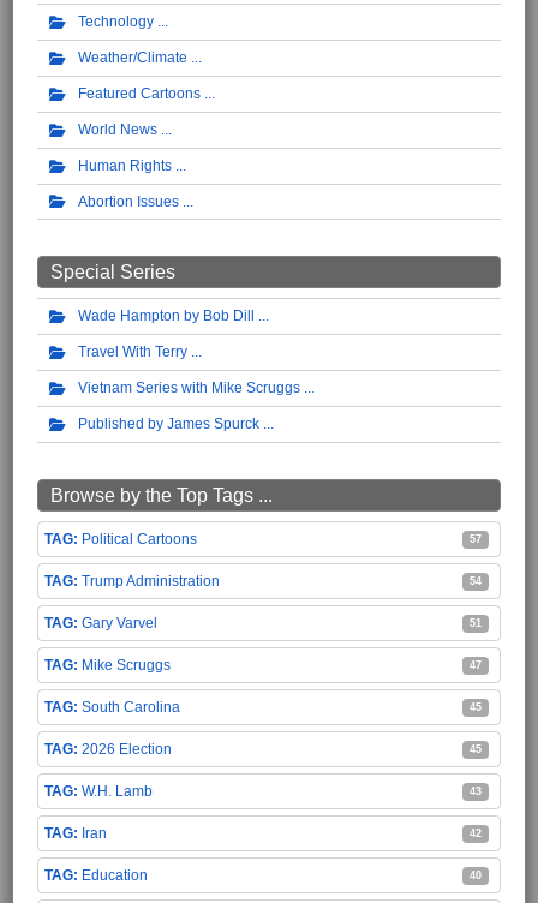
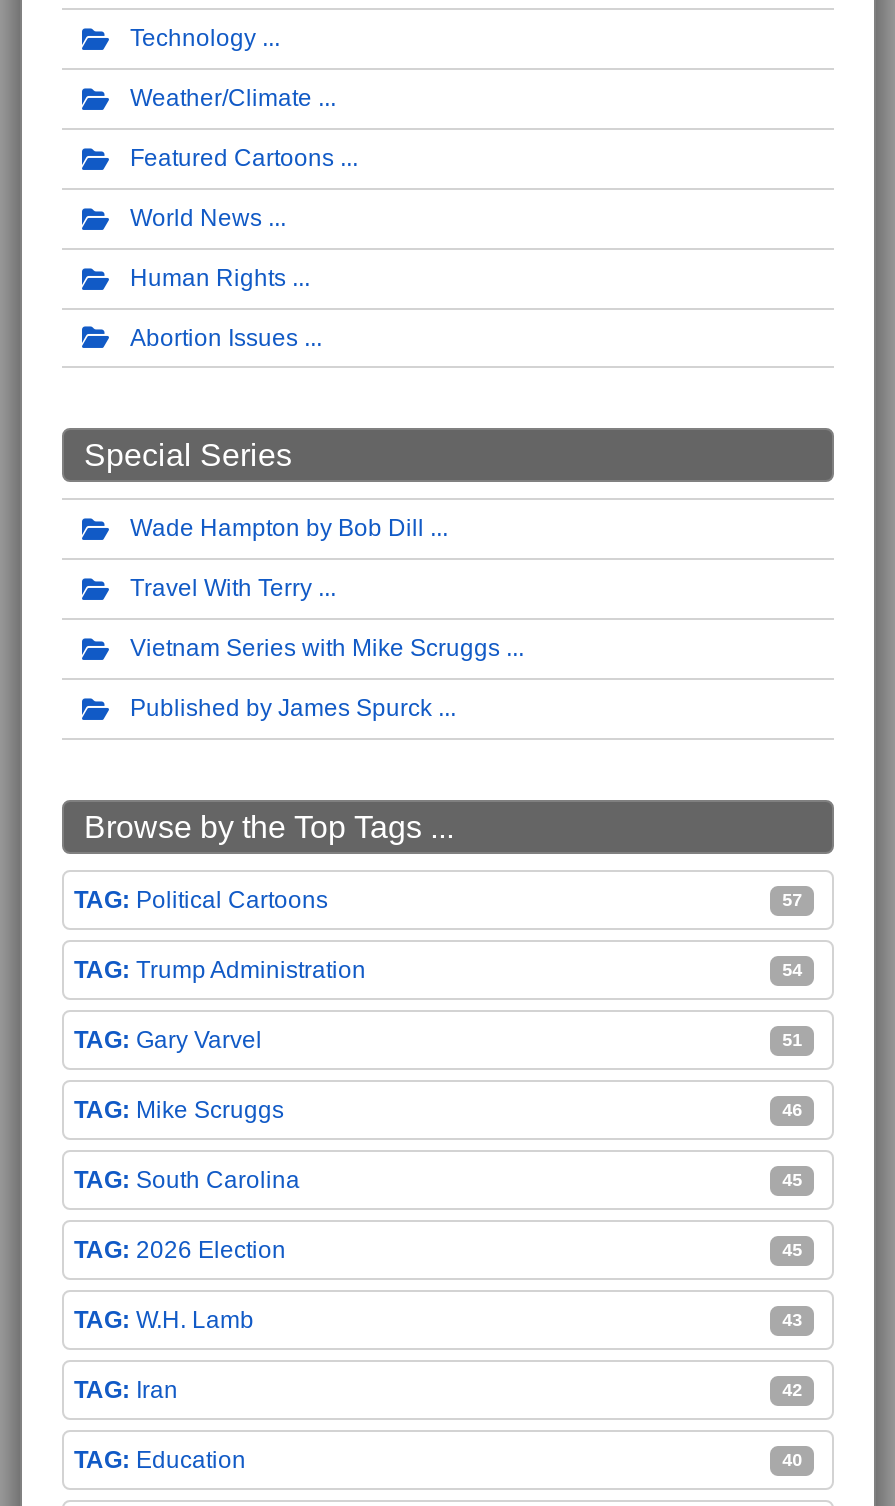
[470,659,482,671] 47 -> [782,1100,802,1120] 46

